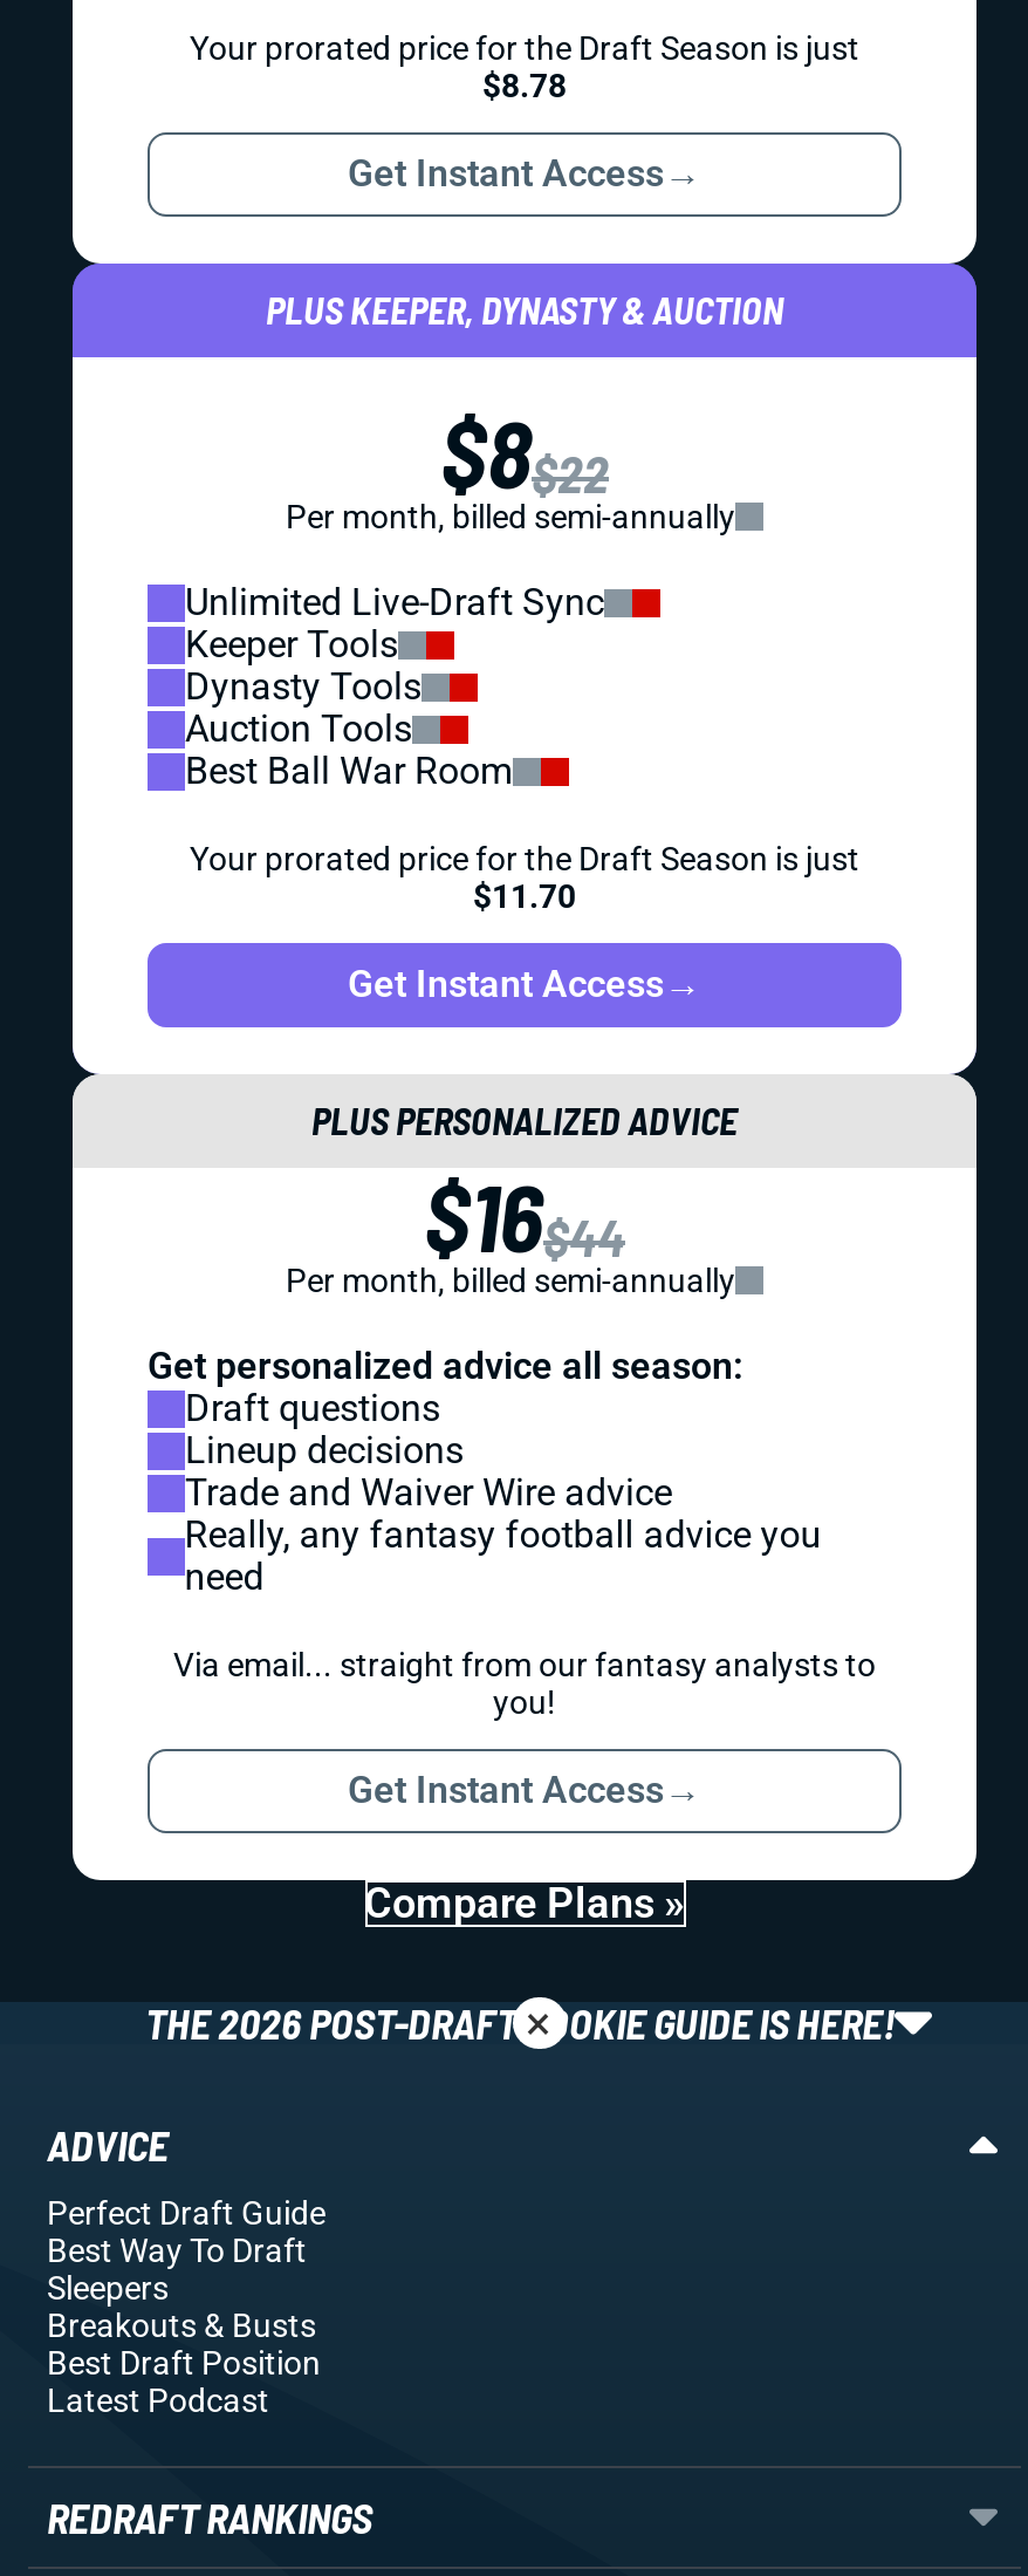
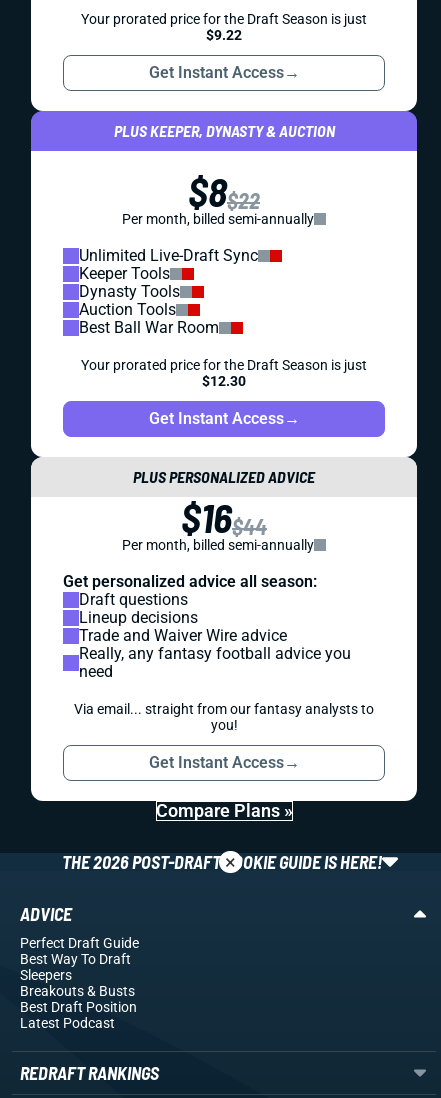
[482,67,567,104] $8.78 -> [206,27,242,43] $9.22
[473,877,576,915] $11.70 -> [202,373,246,389] $12.30

